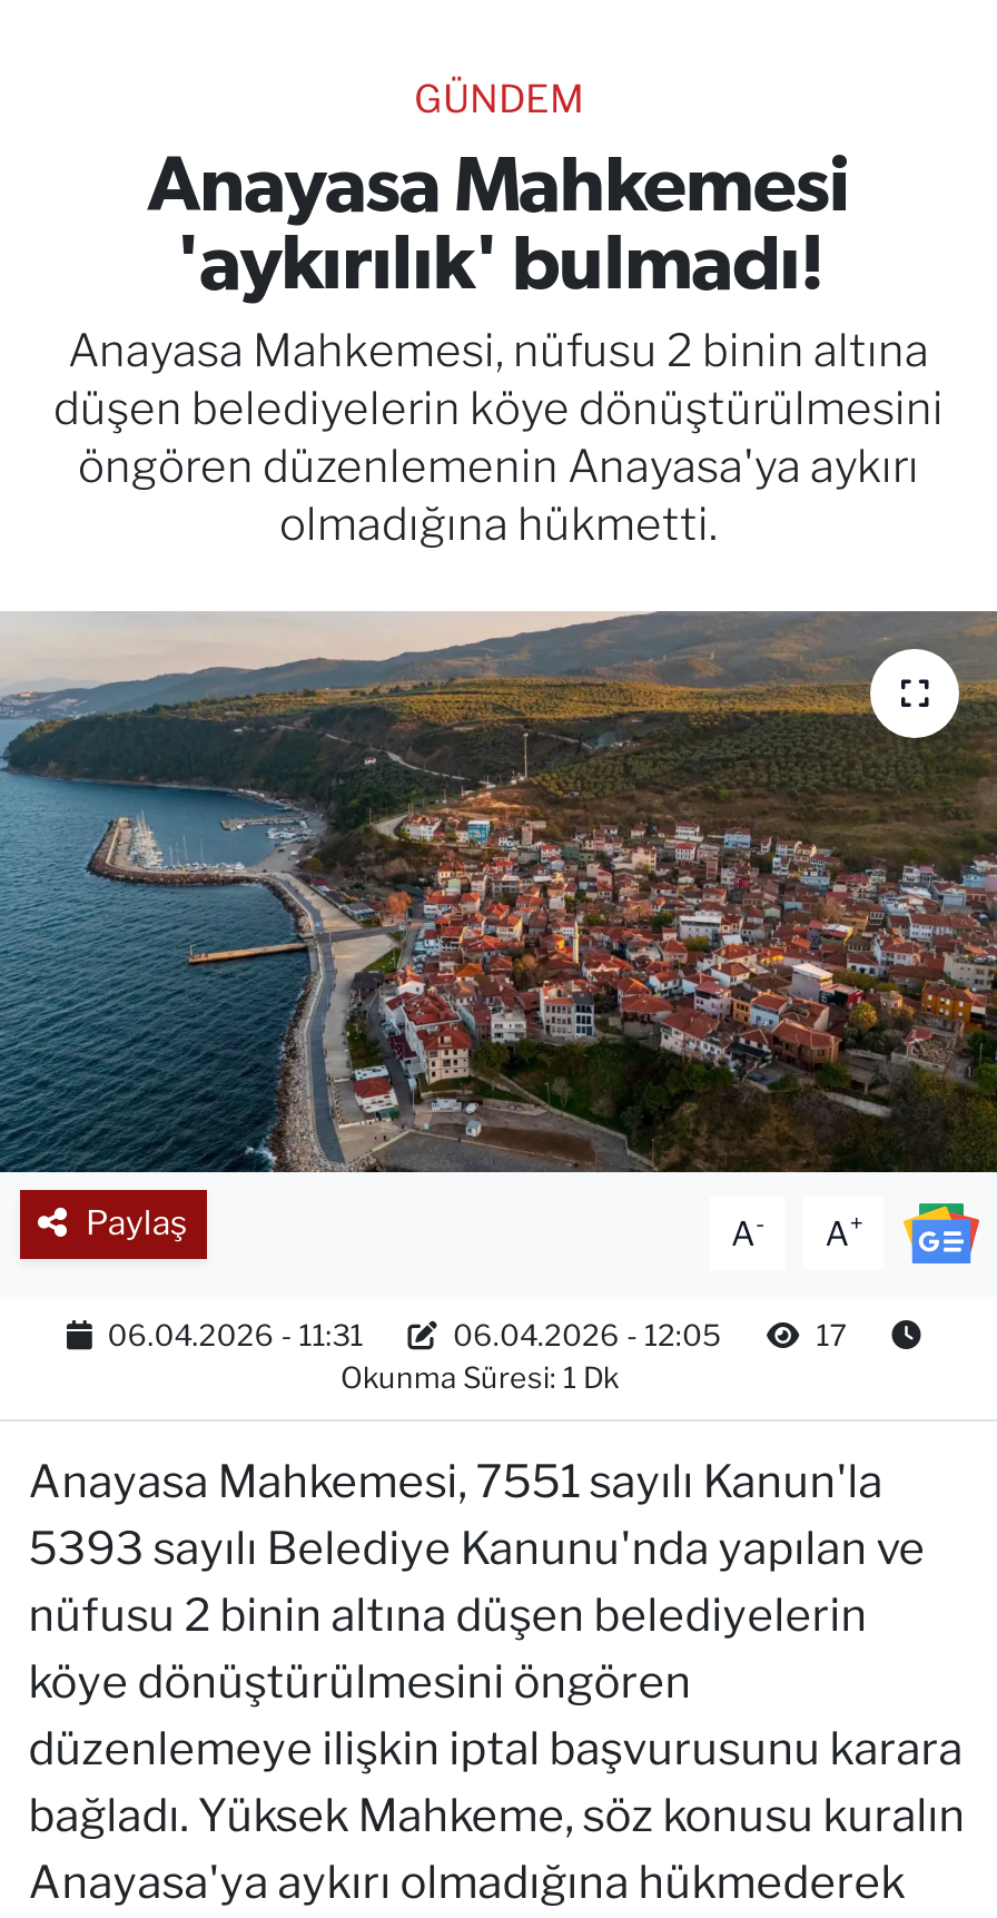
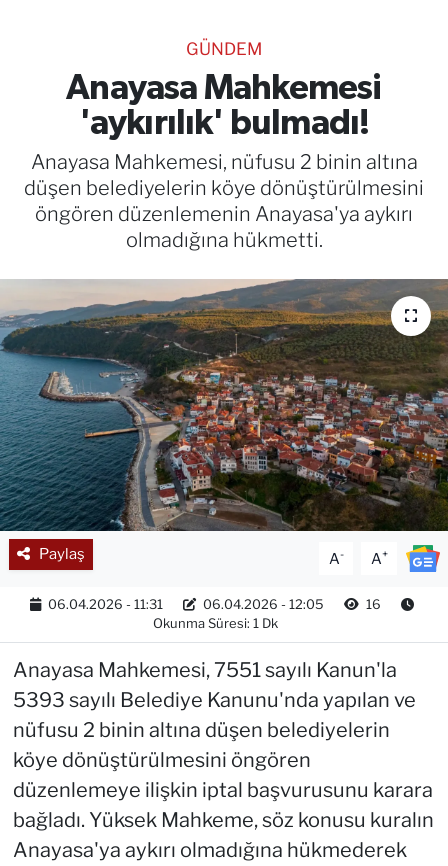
[810,1317,847,1353] 17 -> [363,596,381,612] 16

